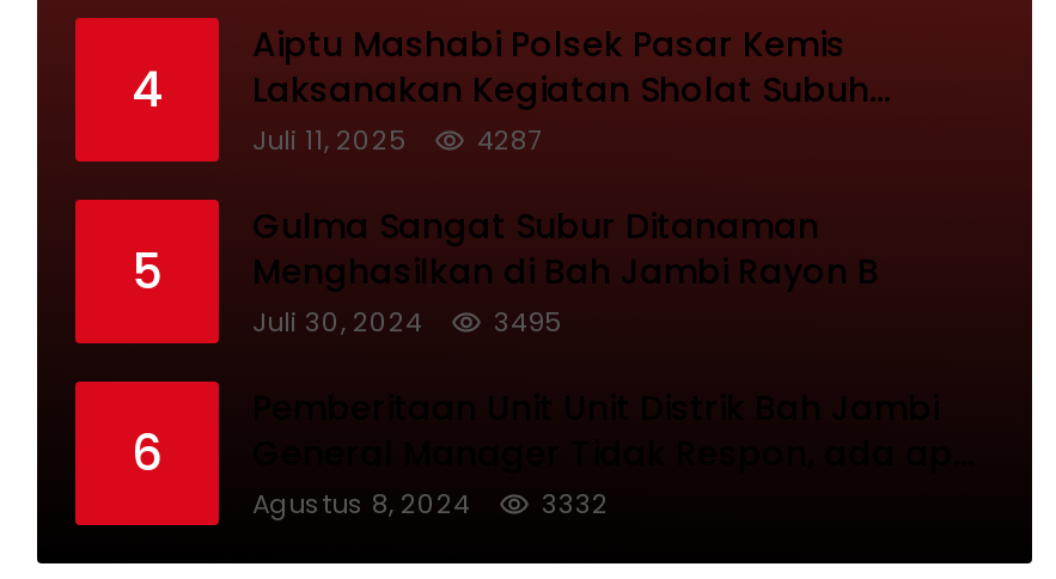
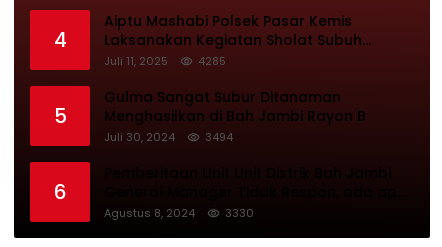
[477,121,542,159] 4287 -> [198,53,226,69] 4285
[252,302,561,341] Juli 30, 2024 3495 -> [104,129,233,145] Juli 30, 2024 3494
[542,484,609,523] 3332 -> [225,205,254,221] 3330

